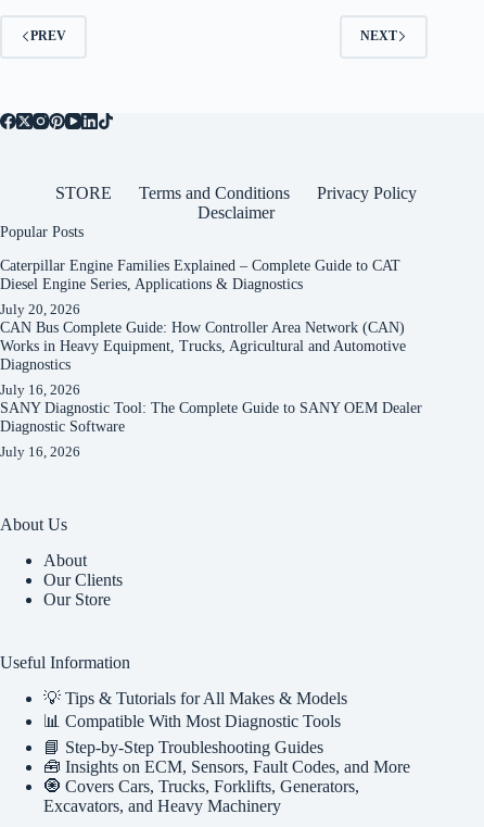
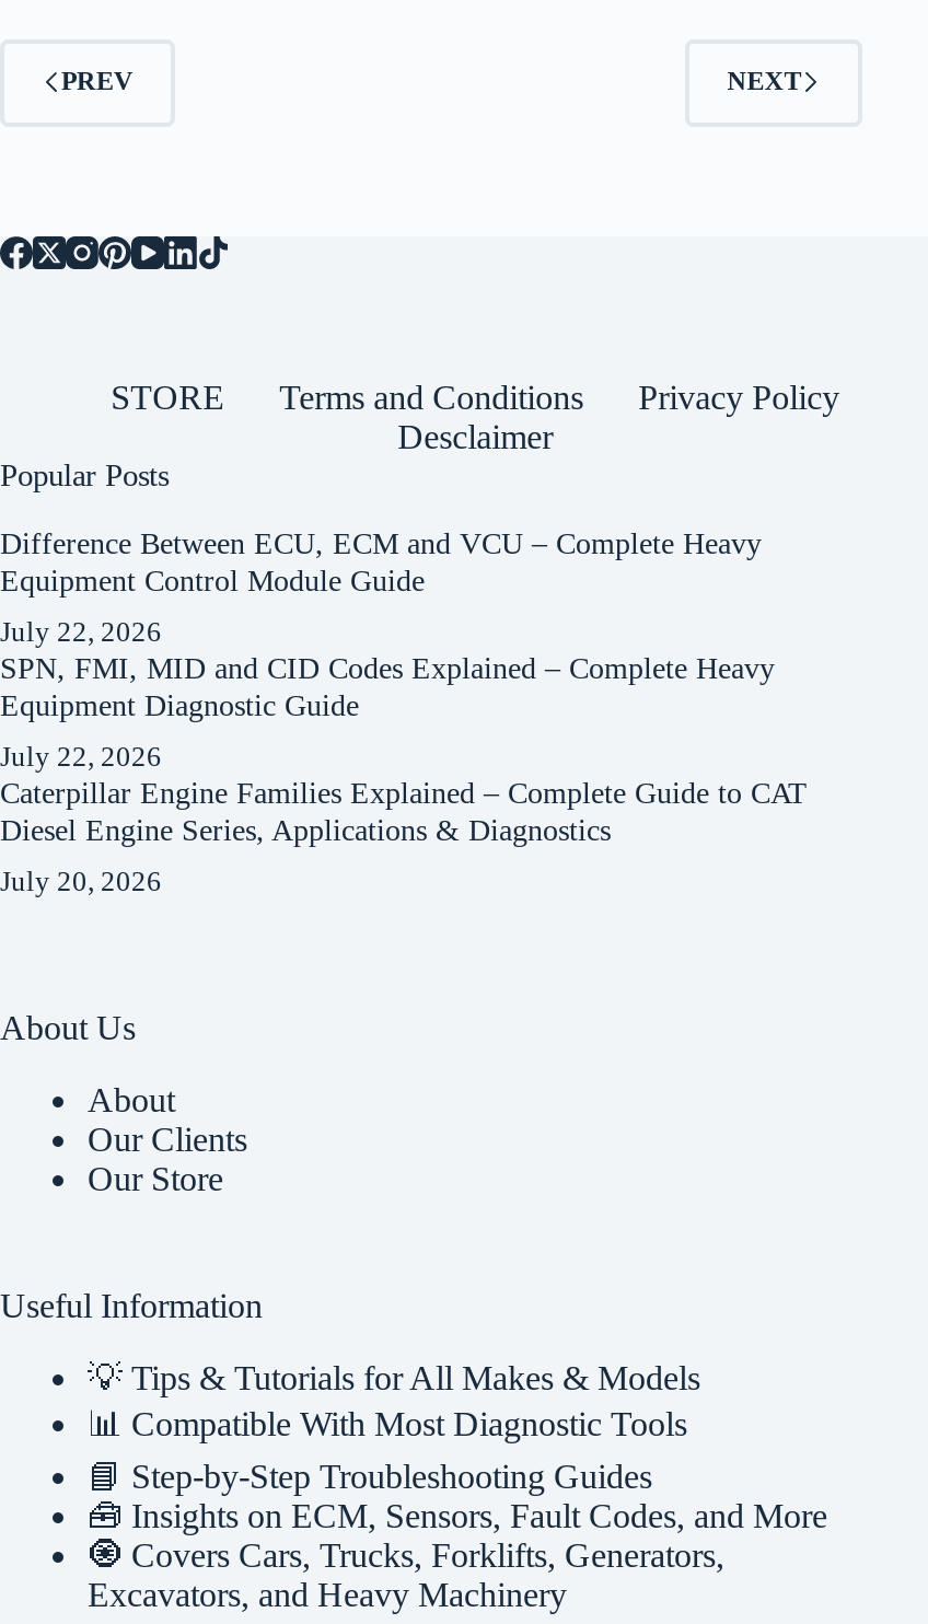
none -> [0,526,775,773] Difference Between ECU, ECM and VCU – Complete Heavy | Equipment Control Module Guide | July 22, 2026 | SPN, FMI, MID and CID Codes Explained – Complete Heavy | Equipment Diagnostic Guide | July 22, 2026
moved [0,257,400,318] -> [0,776,808,898]: Caterpillar Engine Families Explained – Complete Guide to CAT | Diesel Engine Series, Applications & Diagnostics | July 20, 2026
[0,319,422,460] CAN Bus Complete Guide: How Controller Area Network (CAN) | Works in Heavy Equipment, Trucks, Agricultural and Automotive | Diagnostics | July 16, 2026 | SANY Diagnostic Tool: The Complete Guide to SANY OEM Dealer | Diagnostic Software | July 16, 2026 -> none

